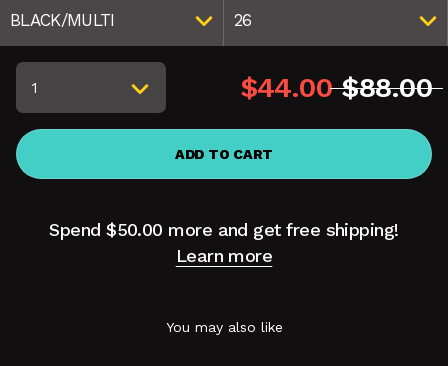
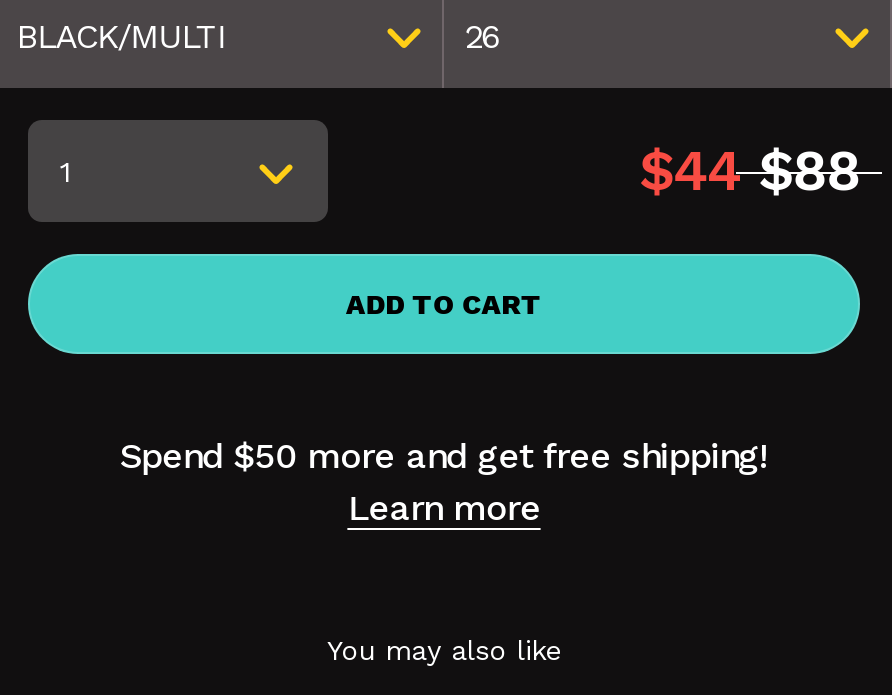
[240,71,432,104] $44.00 $88.00 -> [639,138,860,204] $44 $88
[49,219,399,240] Spend $50.00 more and get free shipping! -> [120,434,768,476] Spend $50 more and get free shipping!

